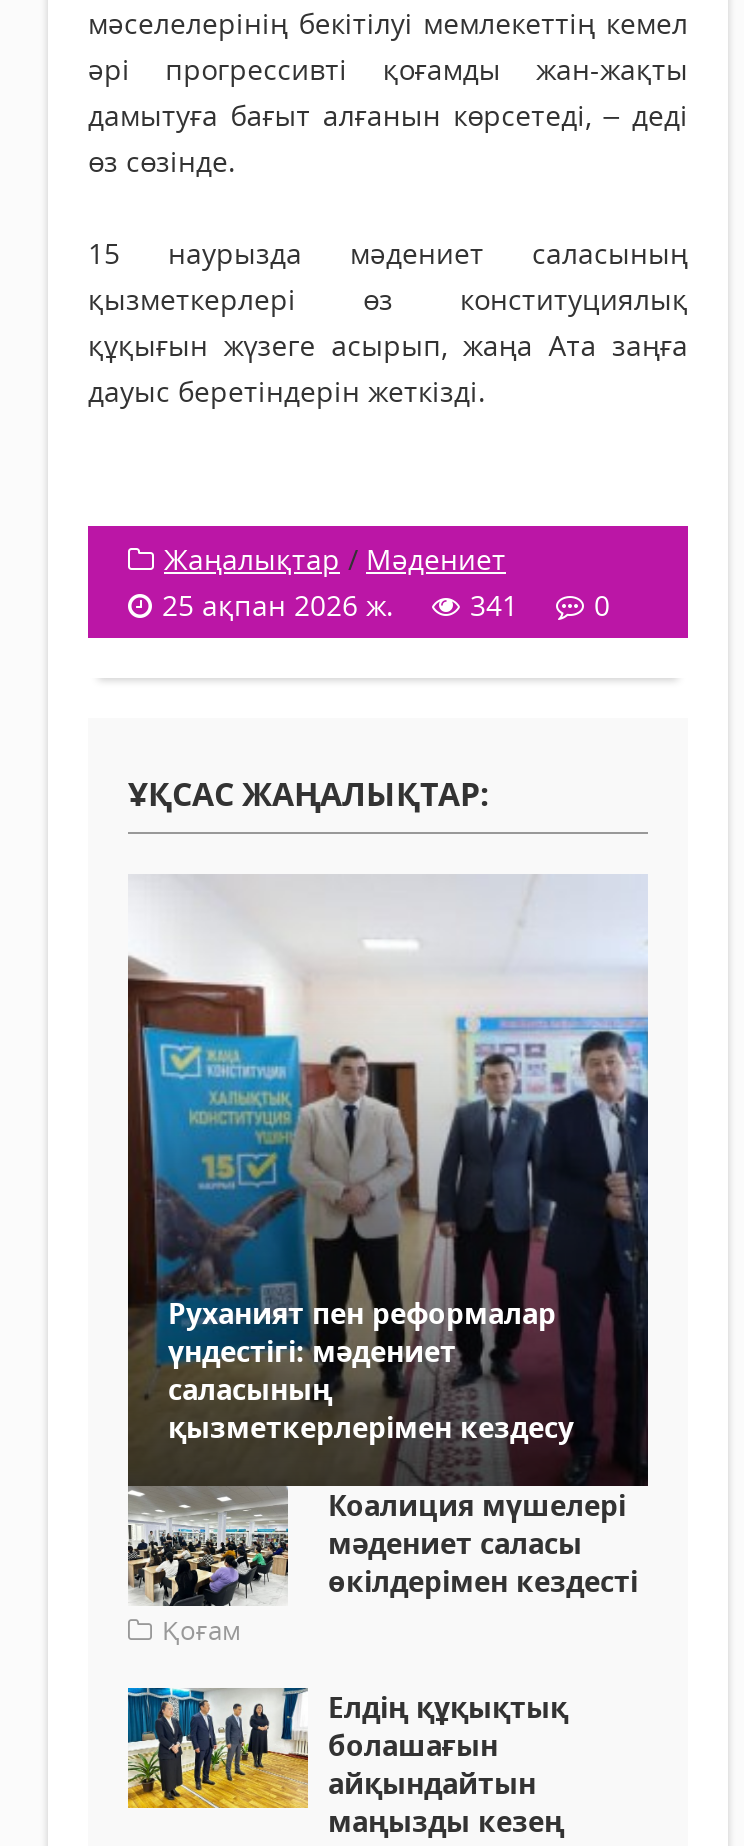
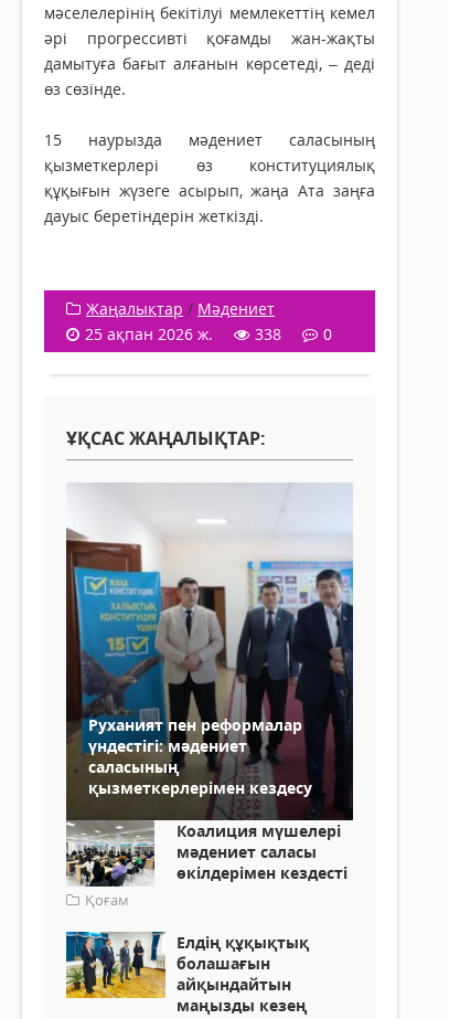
[162,586,610,624] 25 ақпан 2026 ж. 341 0 -> [85,324,332,345] 25 ақпан 2026 ж. 338 0

